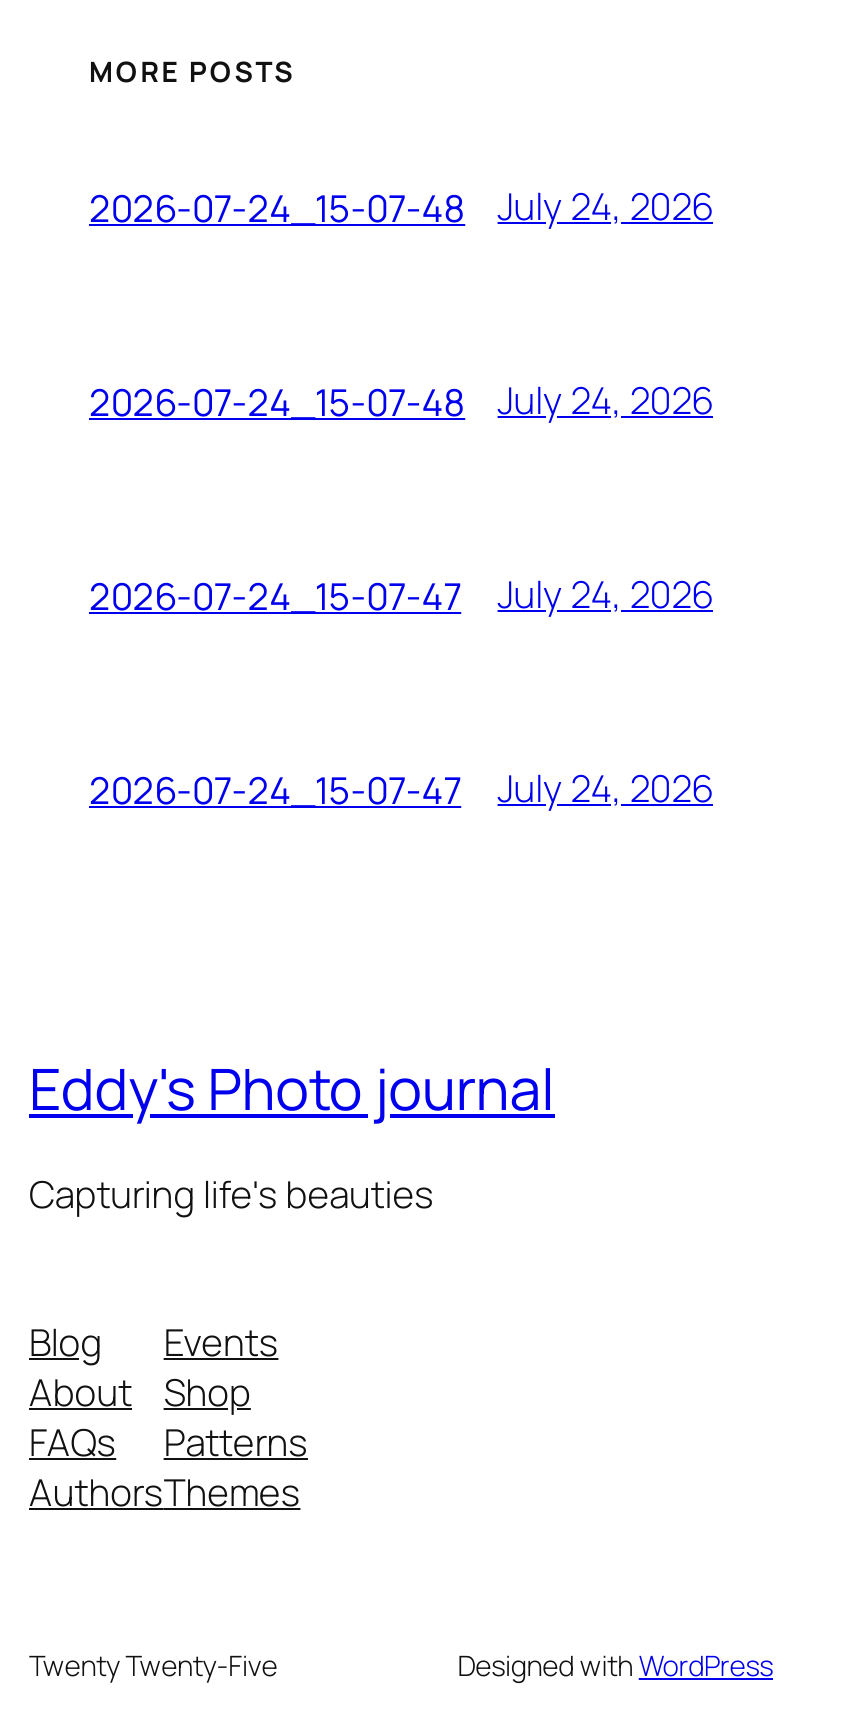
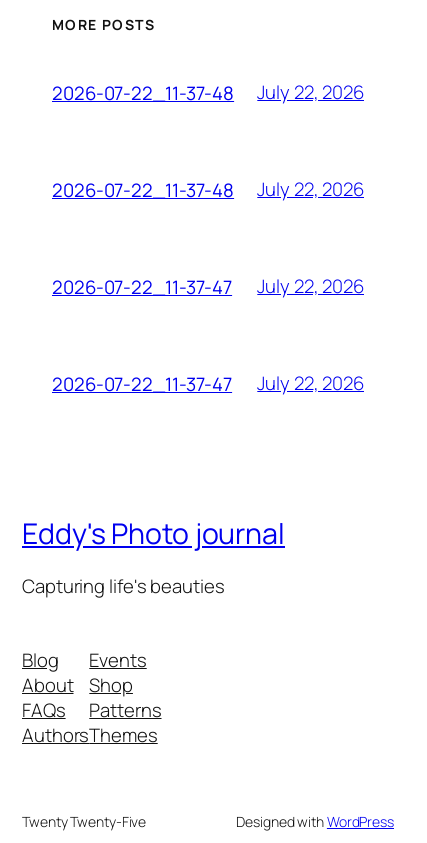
[89,181,465,233] 2026-07-24_15-07-48 -> [52,79,234,105] 2026-07-22_11-37-48
[498,180,713,232] July 24, 2026 -> [257,79,364,105] July 22, 2026
[89,375,465,427] 2026-07-24_15-07-48 -> [52,176,234,202] 2026-07-22_11-37-48
[498,374,713,426] July 24, 2026 -> [257,176,364,202] July 22, 2026
[89,569,461,621] 2026-07-24_15-07-47 -> [52,273,232,299] 2026-07-22_11-37-47
[498,568,713,620] July 24, 2026 -> [257,273,364,299] July 22, 2026
[89,763,461,815] 2026-07-24_15-07-47 -> [52,370,232,396] 2026-07-22_11-37-47
[498,762,713,814] July 24, 2026 -> [257,370,364,396] July 22, 2026

